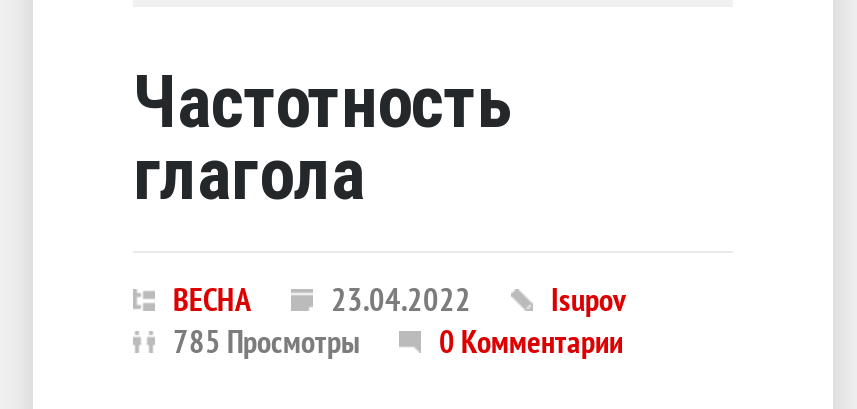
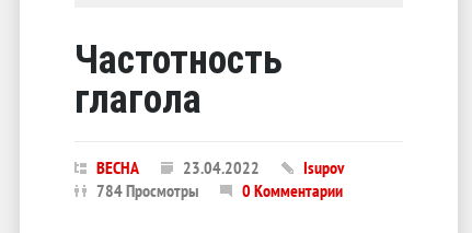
[173,320,623,360] 785 Просмотры 0 Комментарии -> [96,179,343,201] 784 Просмотры 0 Комментарии

